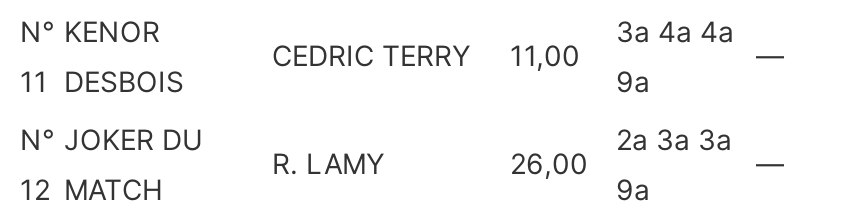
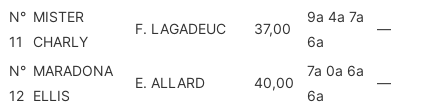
[64,13,160,47] KENOR -> [33,8,84,25] MISTER
[616,13,734,47] 3a 4a 4a -> [307,8,364,25] 9a 4a 7a
[272,37,580,71] CEDRIC TERRY | 11,00 -> [135,20,291,37] F. LAGADEUC | 37,00
[64,63,184,97] DESBOIS -> [33,33,88,50] CHARLY
[616,63,650,97] 9a -> [307,33,324,50] 6a
[64,121,202,155] JOKER DU -> [33,62,113,79] MARADONA
[616,121,732,155] 2a 3a 3a -> [307,62,364,79] 7a 0a 6a
[272,145,588,179] R. LAMY | 26,00 -> [135,74,294,91] E. ALLARD | 40,00
[64,171,162,205] MATCH -> [33,87,70,104] ELLIS
[616,171,650,205] 9a -> [307,87,324,104] 6a

